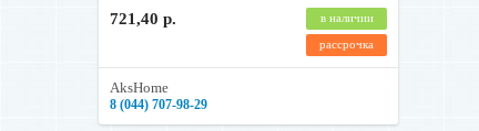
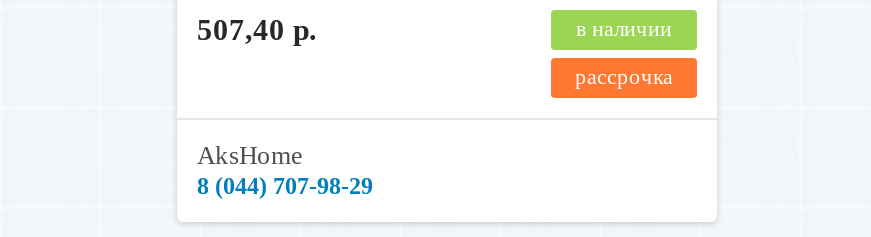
[110,10,176,27] 721,40 р. -> [197,13,317,45] 507,40 р.

